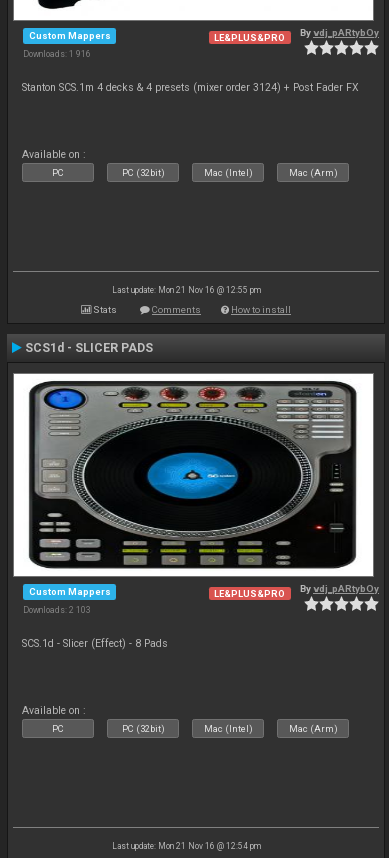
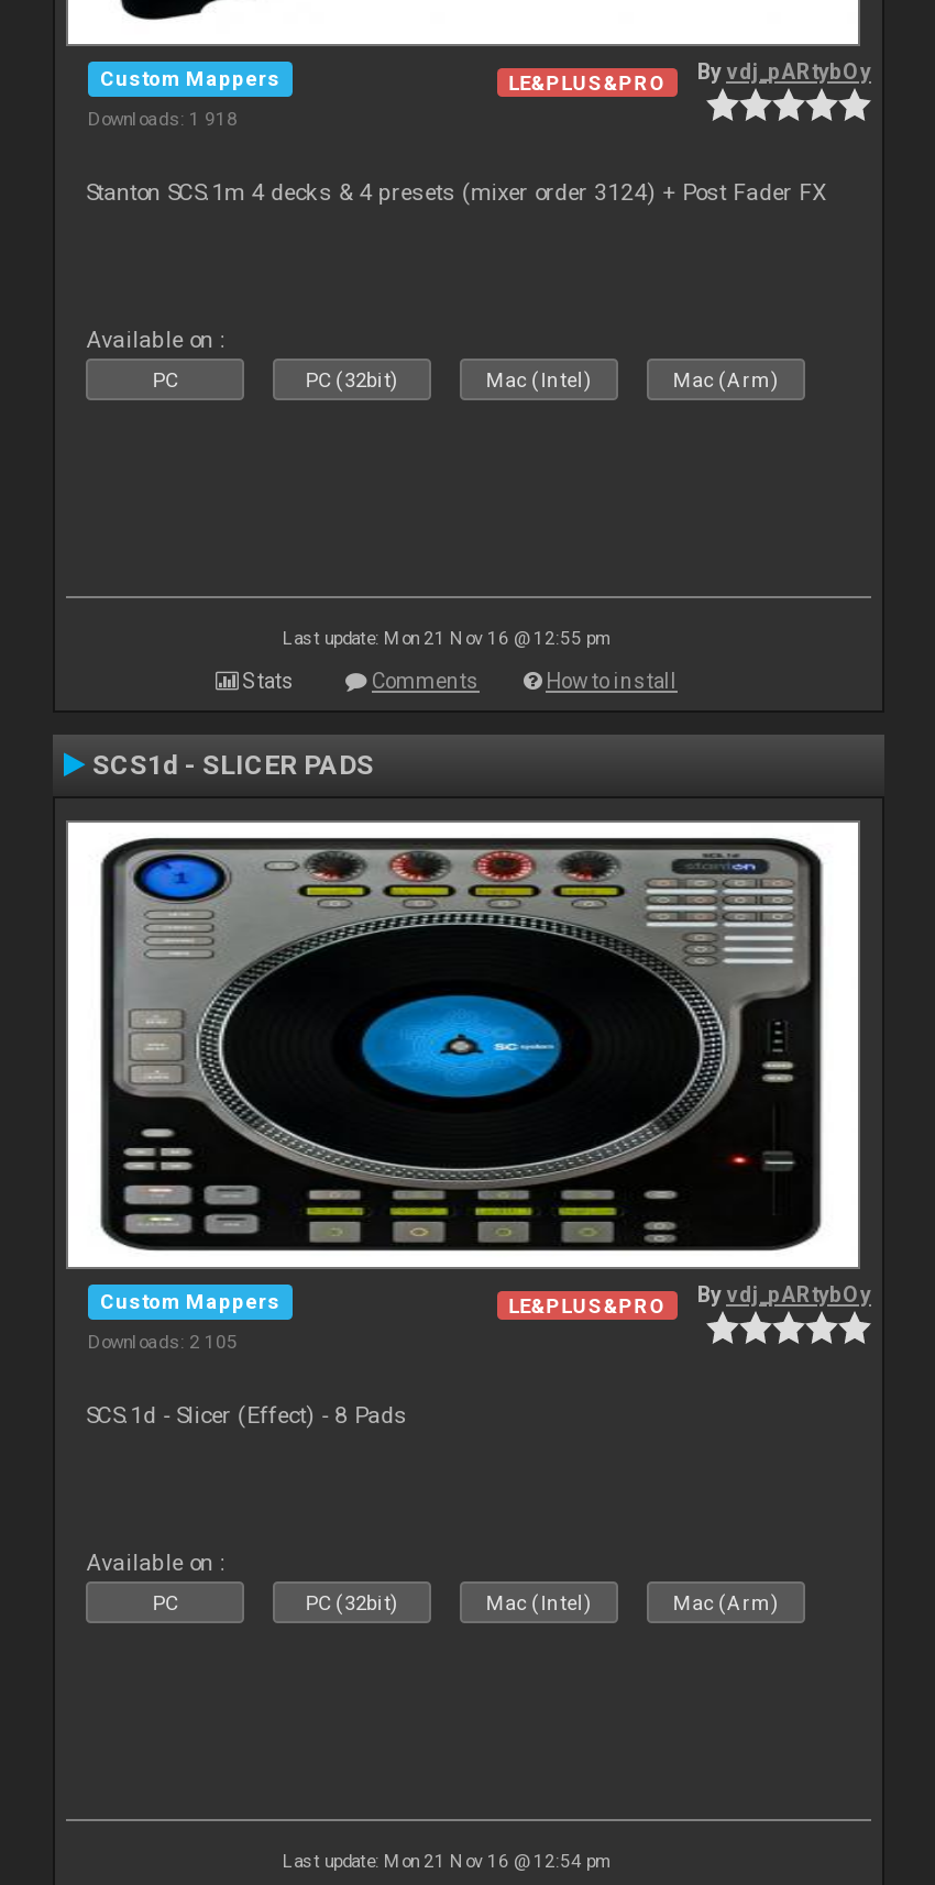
[23,49,91,59] Downloads: 1 916 -> [88,107,238,129] Downloads: 1 918
[23,605,91,615] Downloads: 2 103 -> [88,1330,238,1352] Downloads: 2 105

